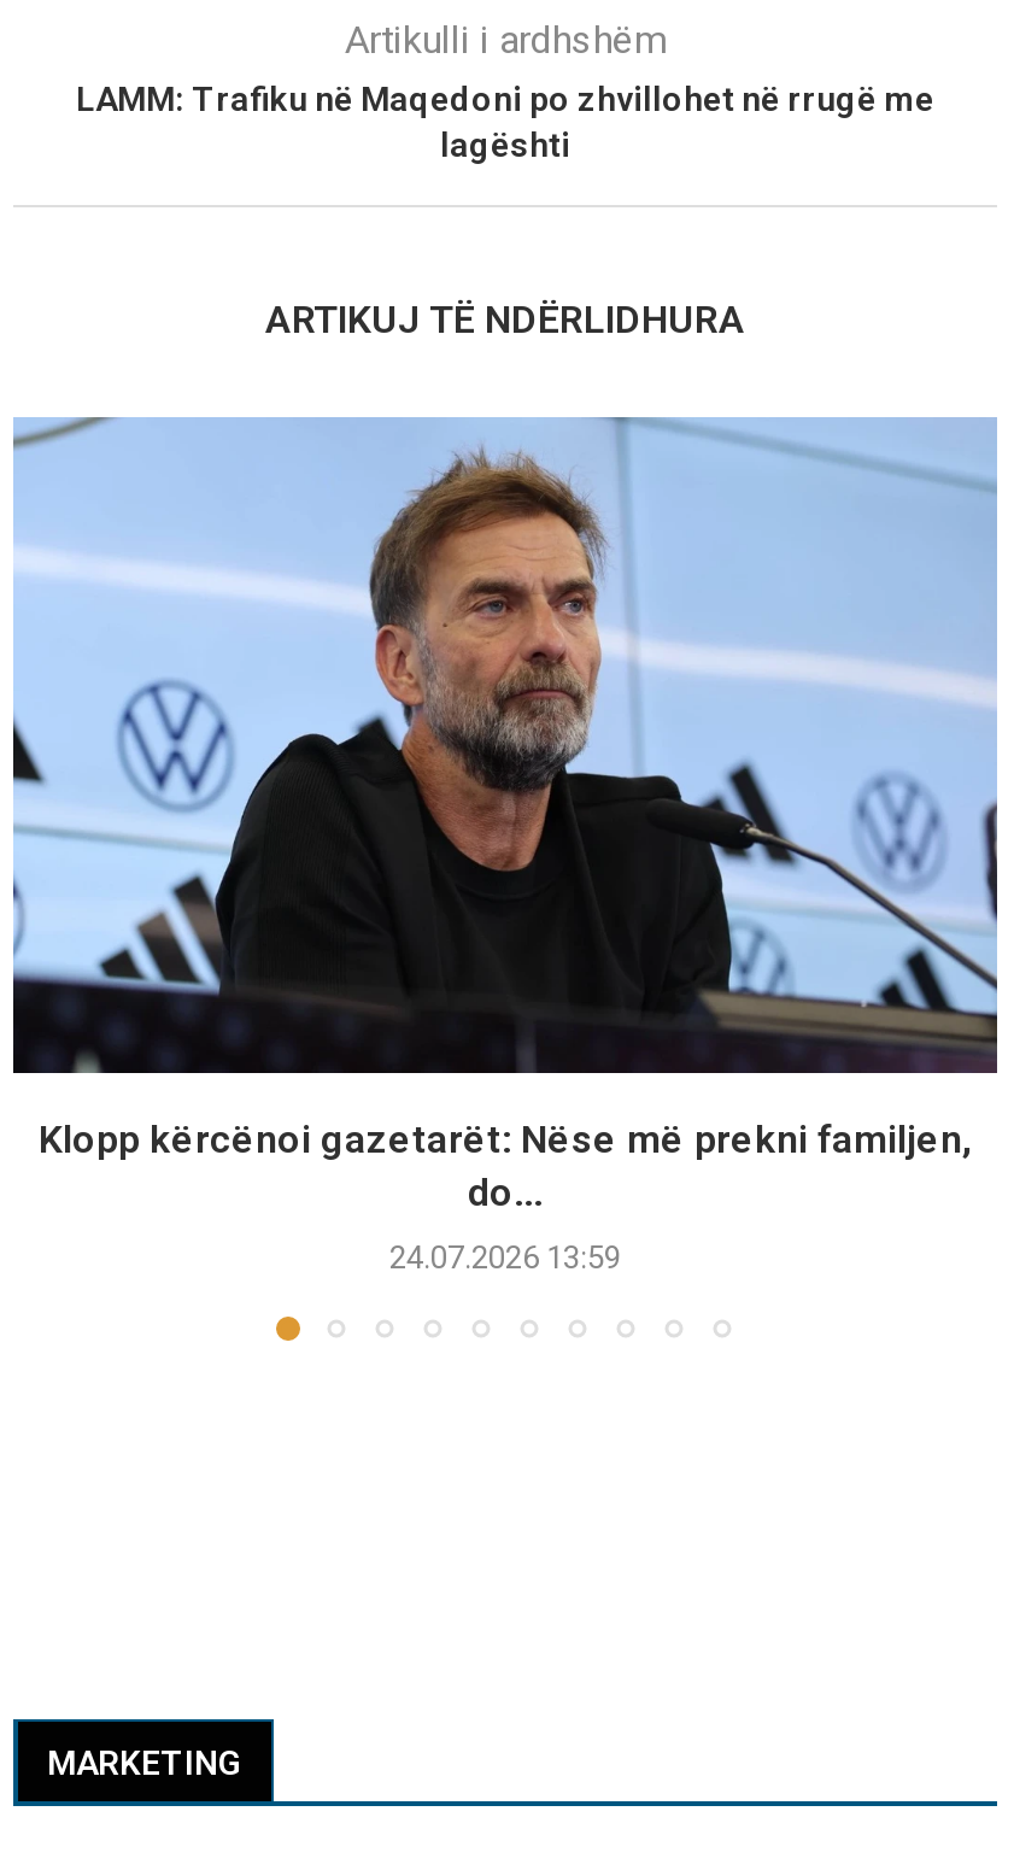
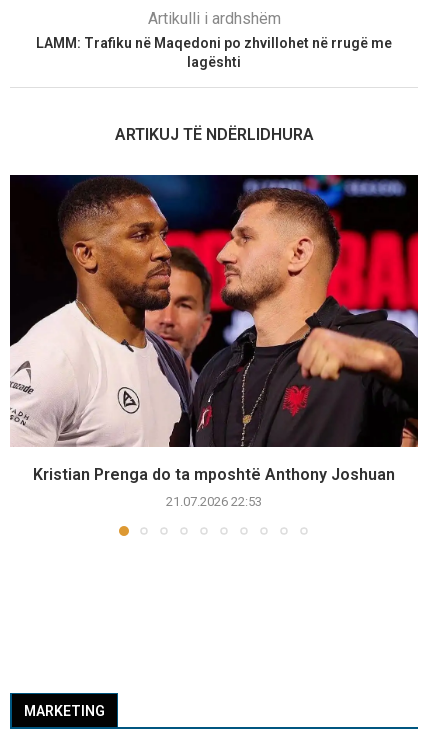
[11,417,1000,1214] [image] | Klopp kërcënoi gazetarët: Nëse më prekni familjen, | do... -> [9,174,419,483] [image] | Kristian Prenga do ta mposhtë Anthony Joshuan
[389,1238,621,1274] 24.07.2026 13:59 -> [166,493,262,508] 21.07.2026 22:53

